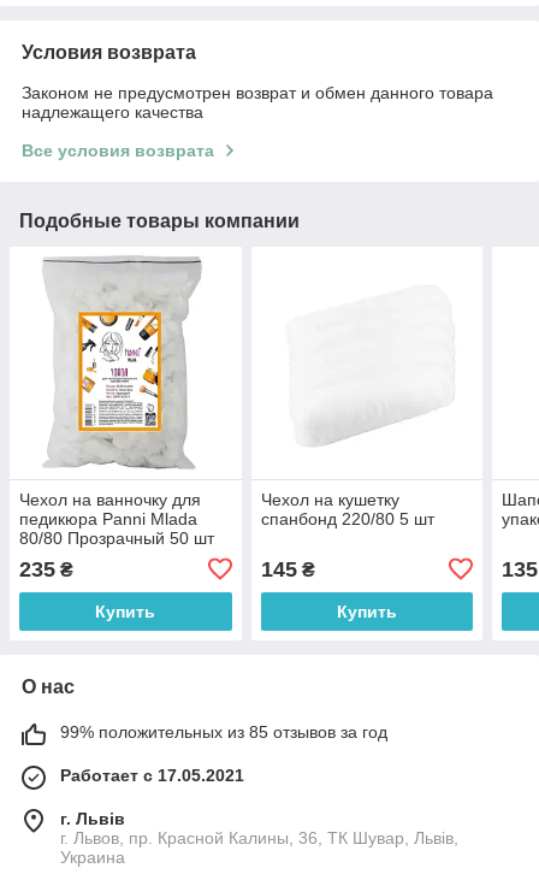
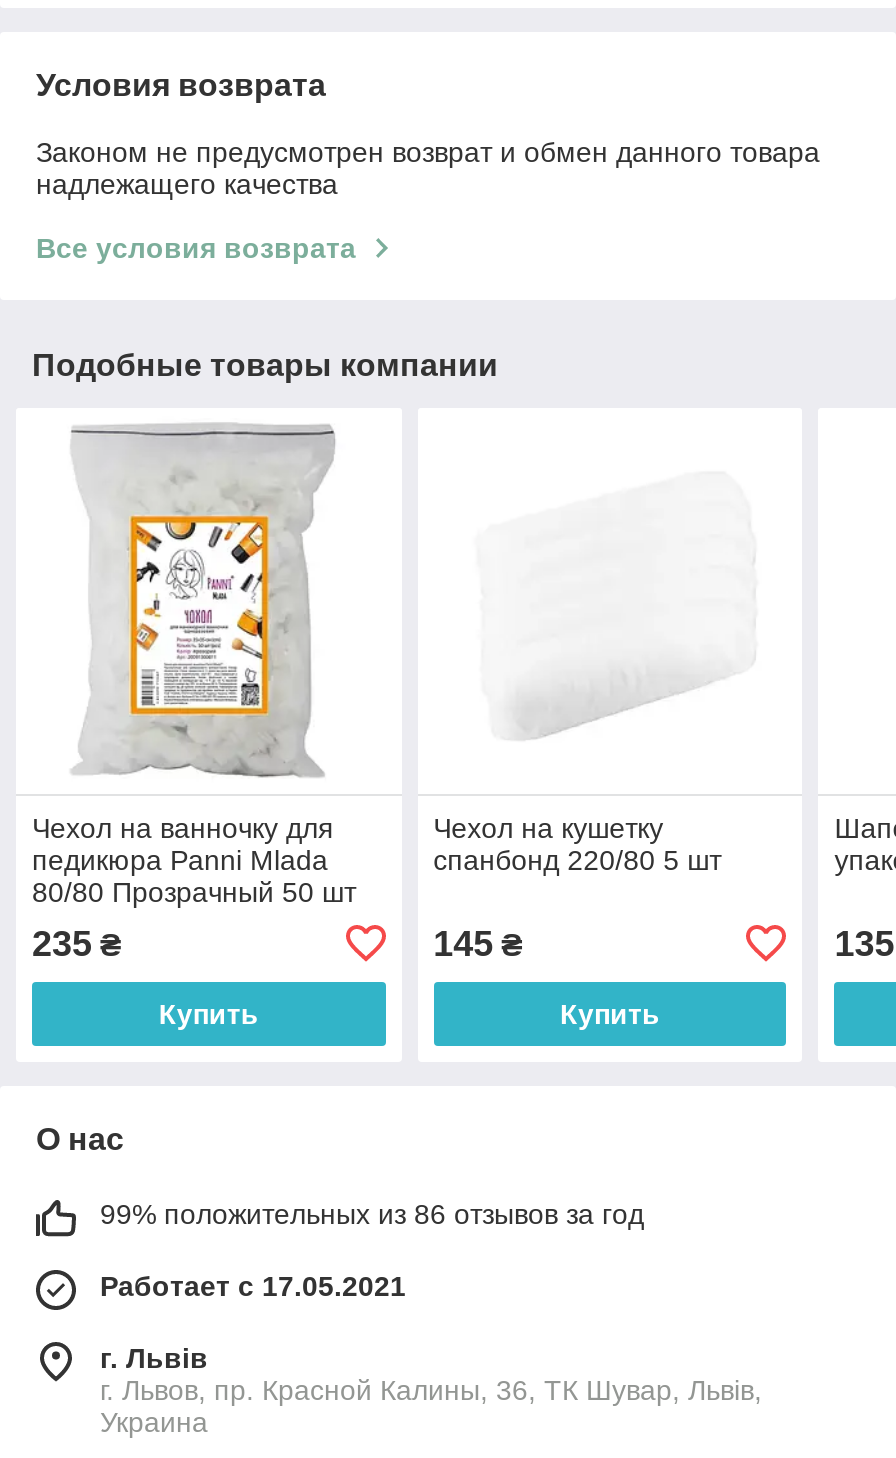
[60,722,387,741] 99% положительных из 85 отзывов за год -> [100,1198,644,1230] 99% положительных из 86 отзывов за год

